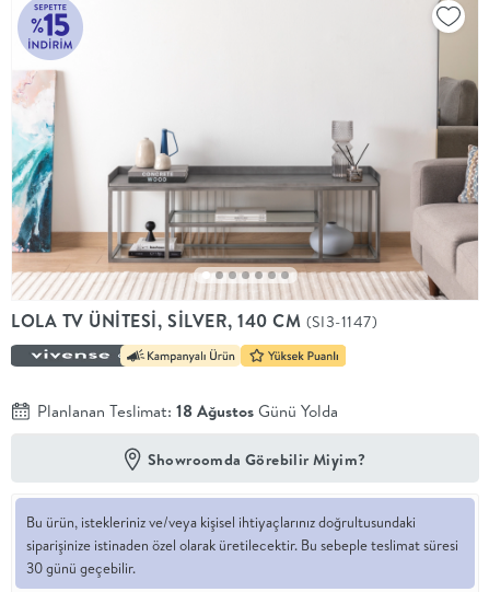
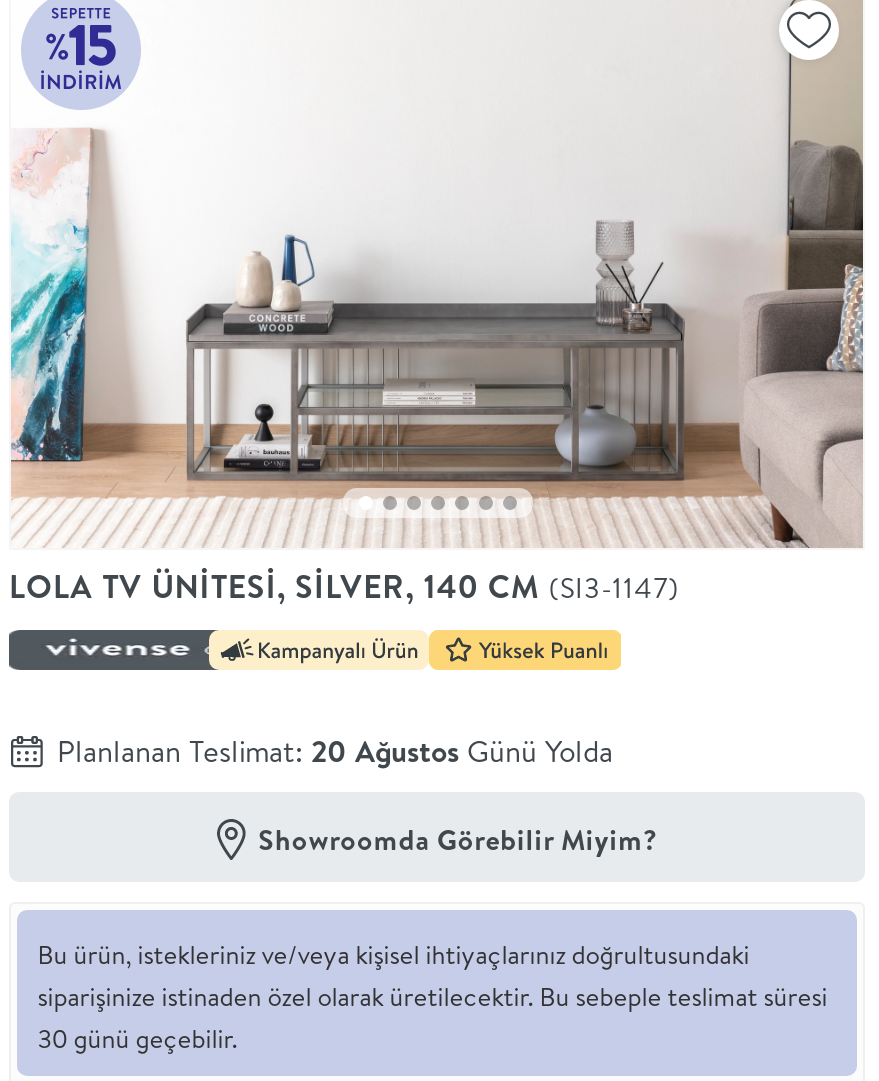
[37,399,338,422] Planlanan Teslimat: 18 Ağustos Günü Yolda -> [57,730,613,772] Planlanan Teslimat: 20 Ağustos Günü Yolda

